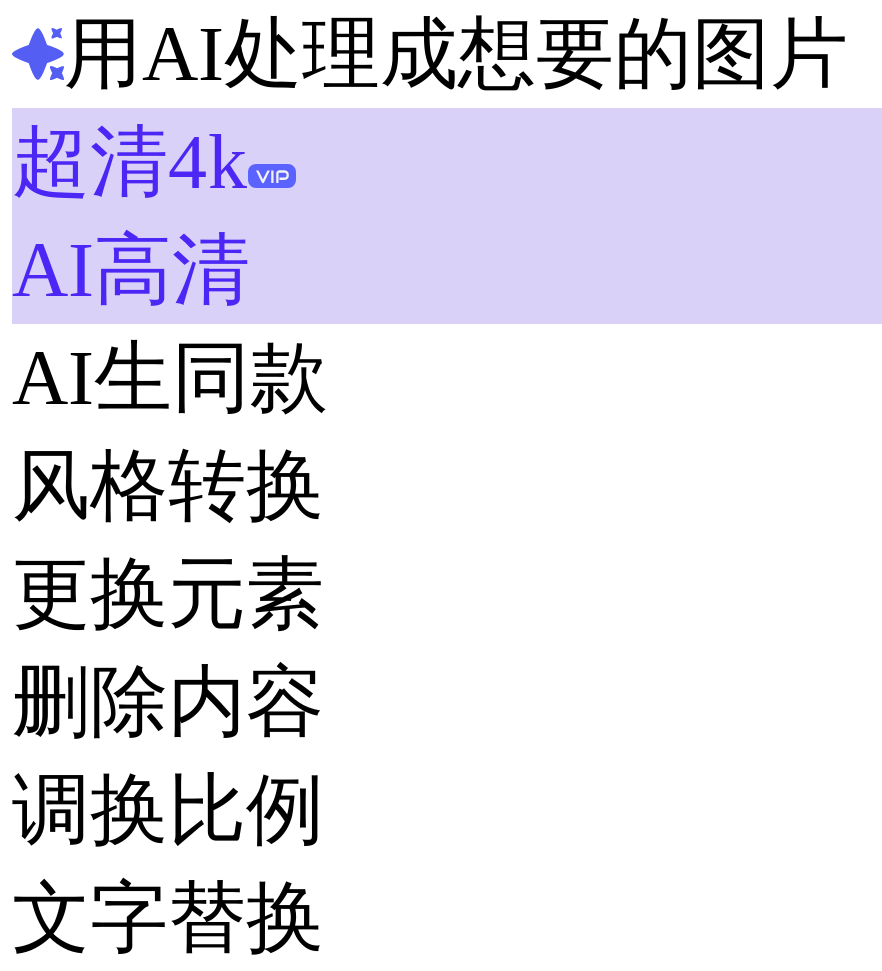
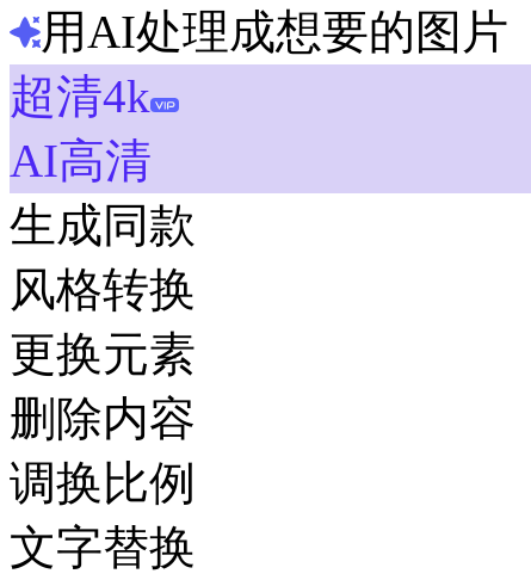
[12,335,328,421] AI生同款 -> [10,200,196,251] 生成同款

